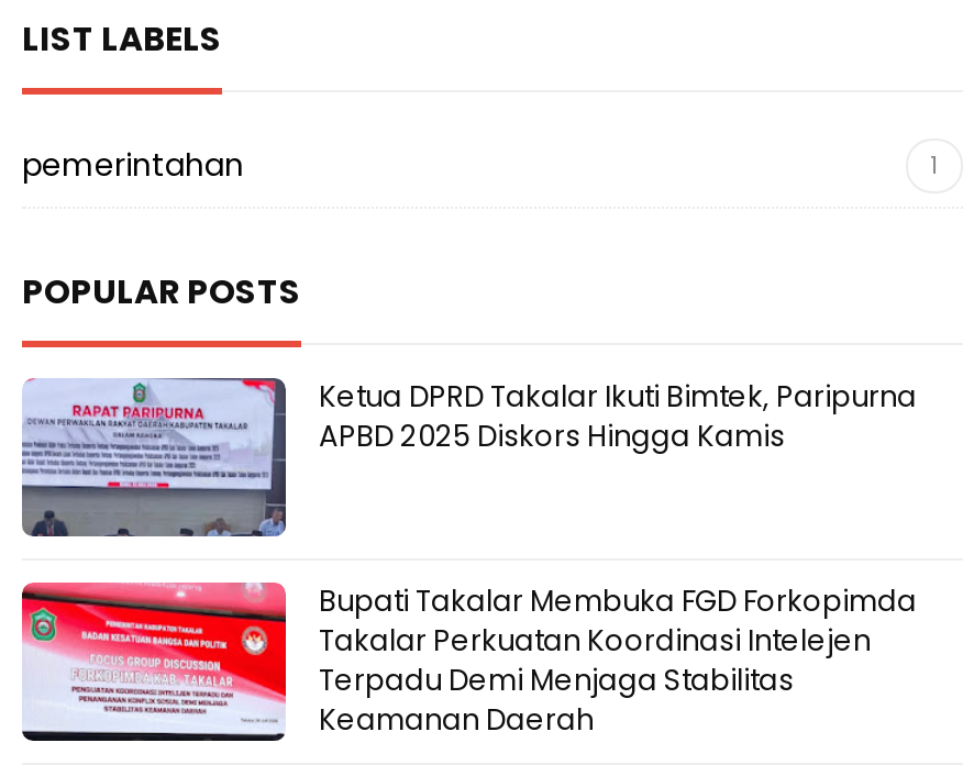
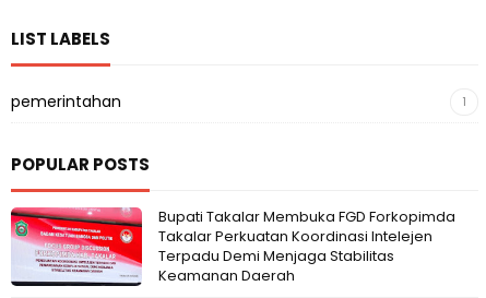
[20,376,917,539] [image] | Ketua DPRD Takalar Ikuti Bimtek, Paripurna | APBD 2025 Diskors Hingga Kamis -> none

